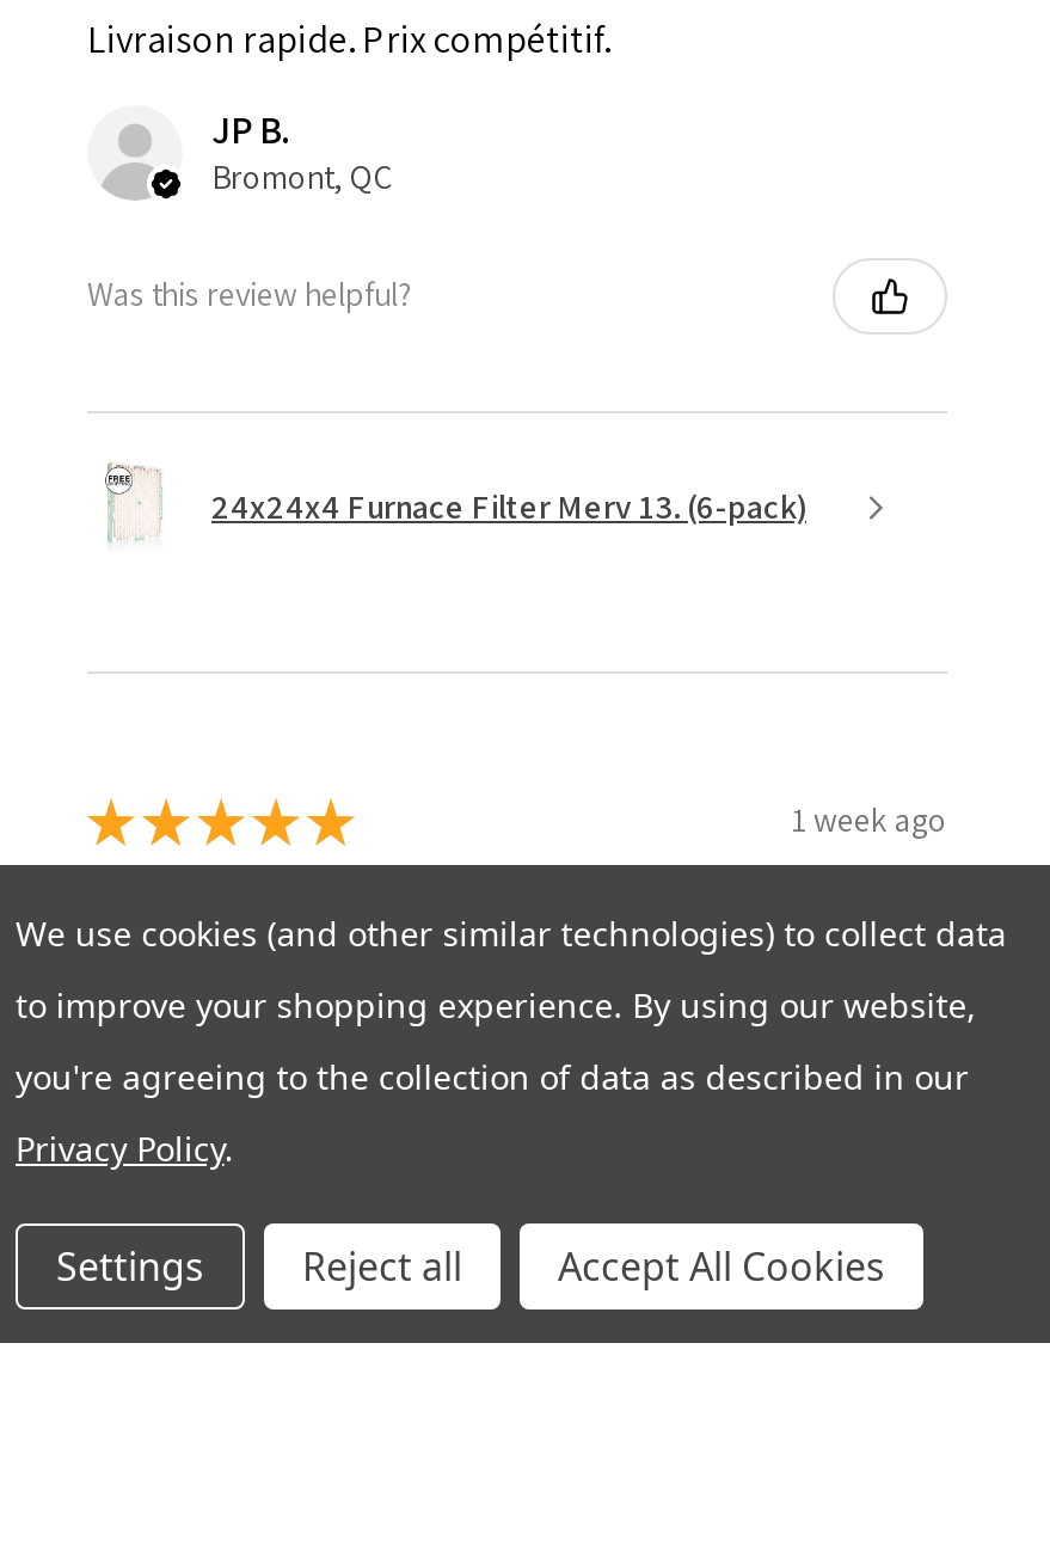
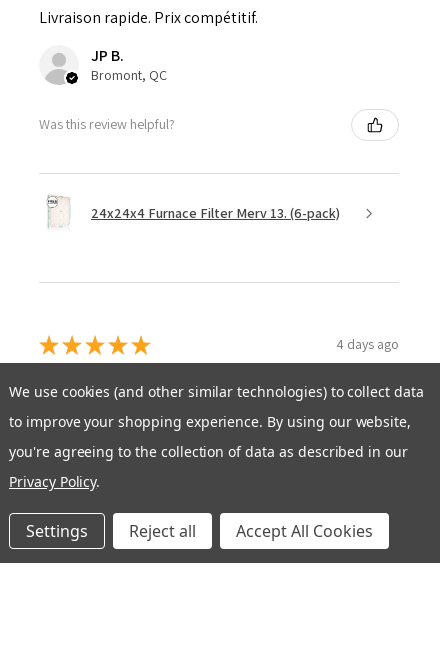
[792,799,947,842] 1 week ago -> [336,335,399,353] 4 days ago

